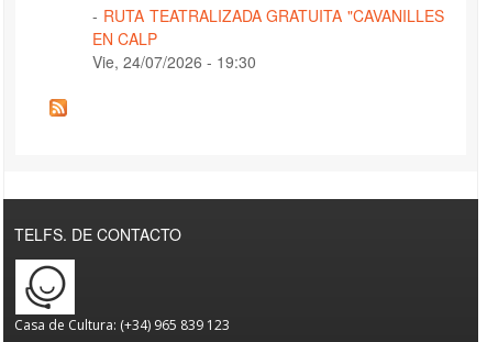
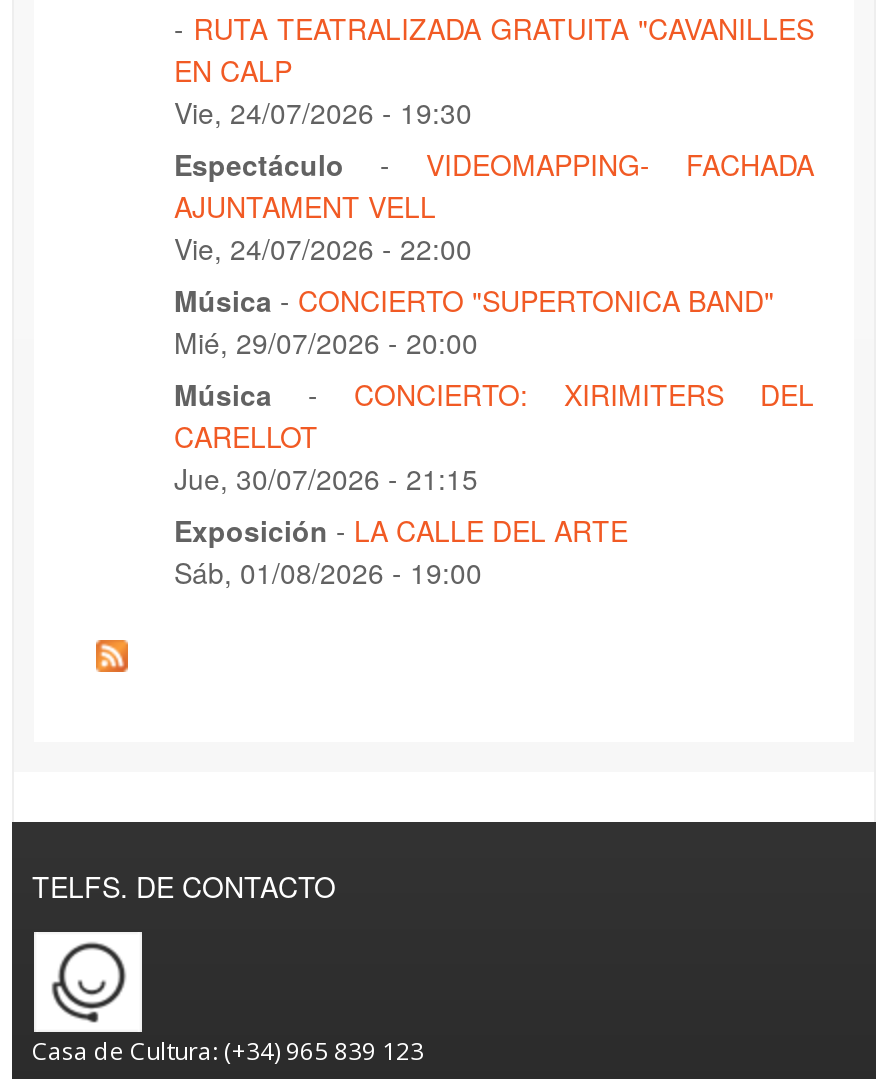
none -> [174,143,814,591] Espectáculo | - VIDEOMAPPING- FACHADA | AJUNTAMENT VELL | Vie, 24/07/2026 - 22:00 | Música - CONCIERTO "SUPERTONICA BAND" | Mié, 29/07/2026 - 20:00 | Música | - CONCIERTO: XIRIMITERS DEL | CARELLOT | Jue, 30/07/2026 - 21:15 | Exposición - LA CALLE DEL ARTE | Sáb, 01/08/2026 - 19:00

